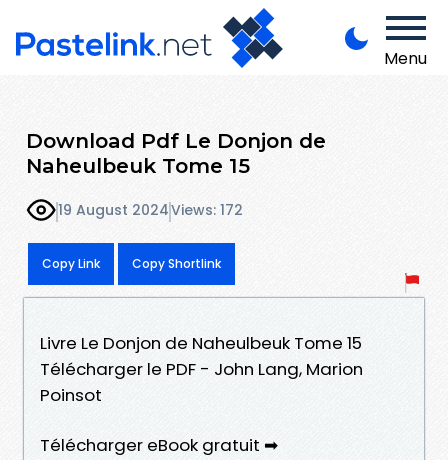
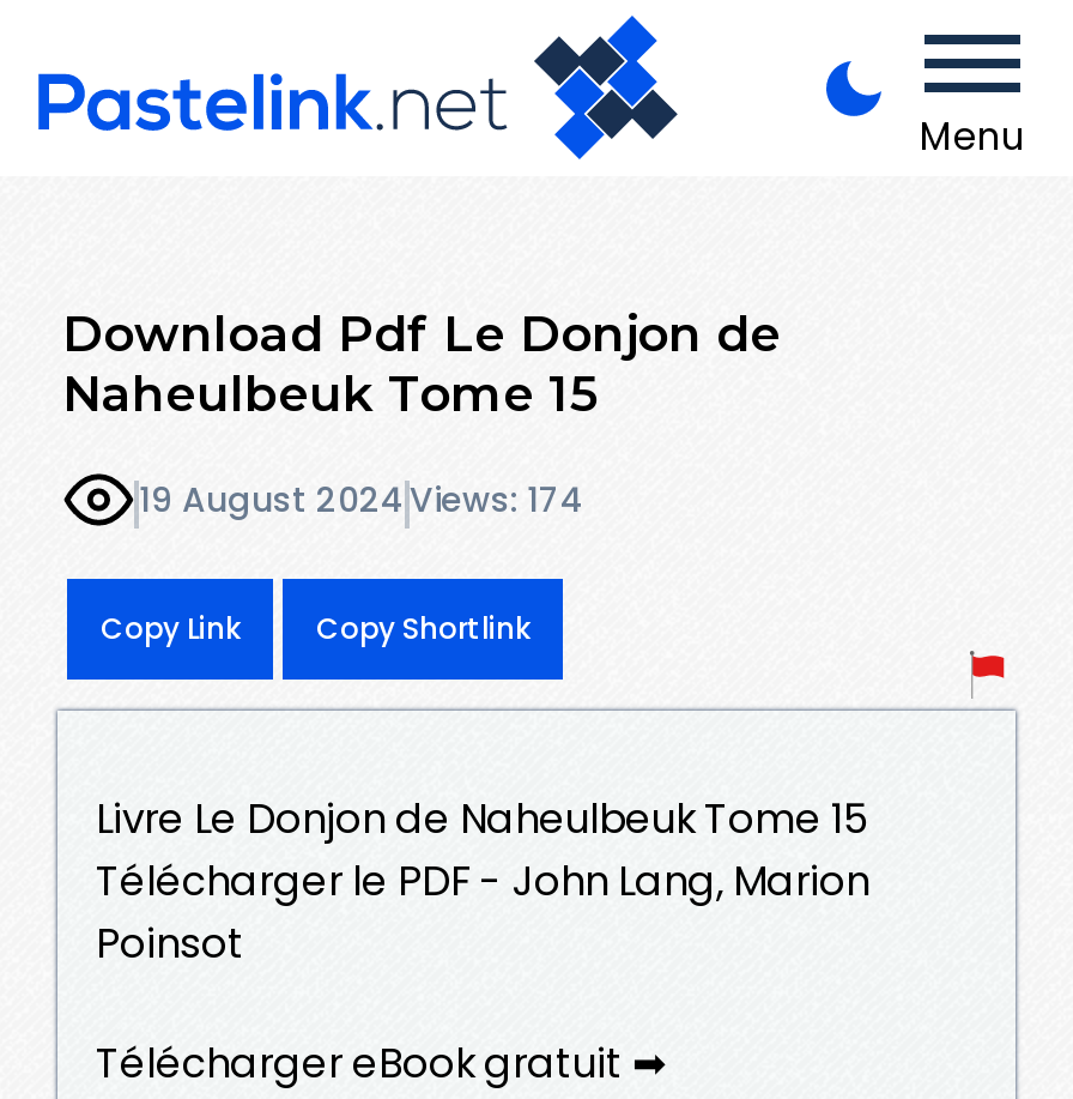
[58,200,243,220] 19 August 2024 Views: 172 -> [139,477,584,525] 19 August 2024 Views: 174

